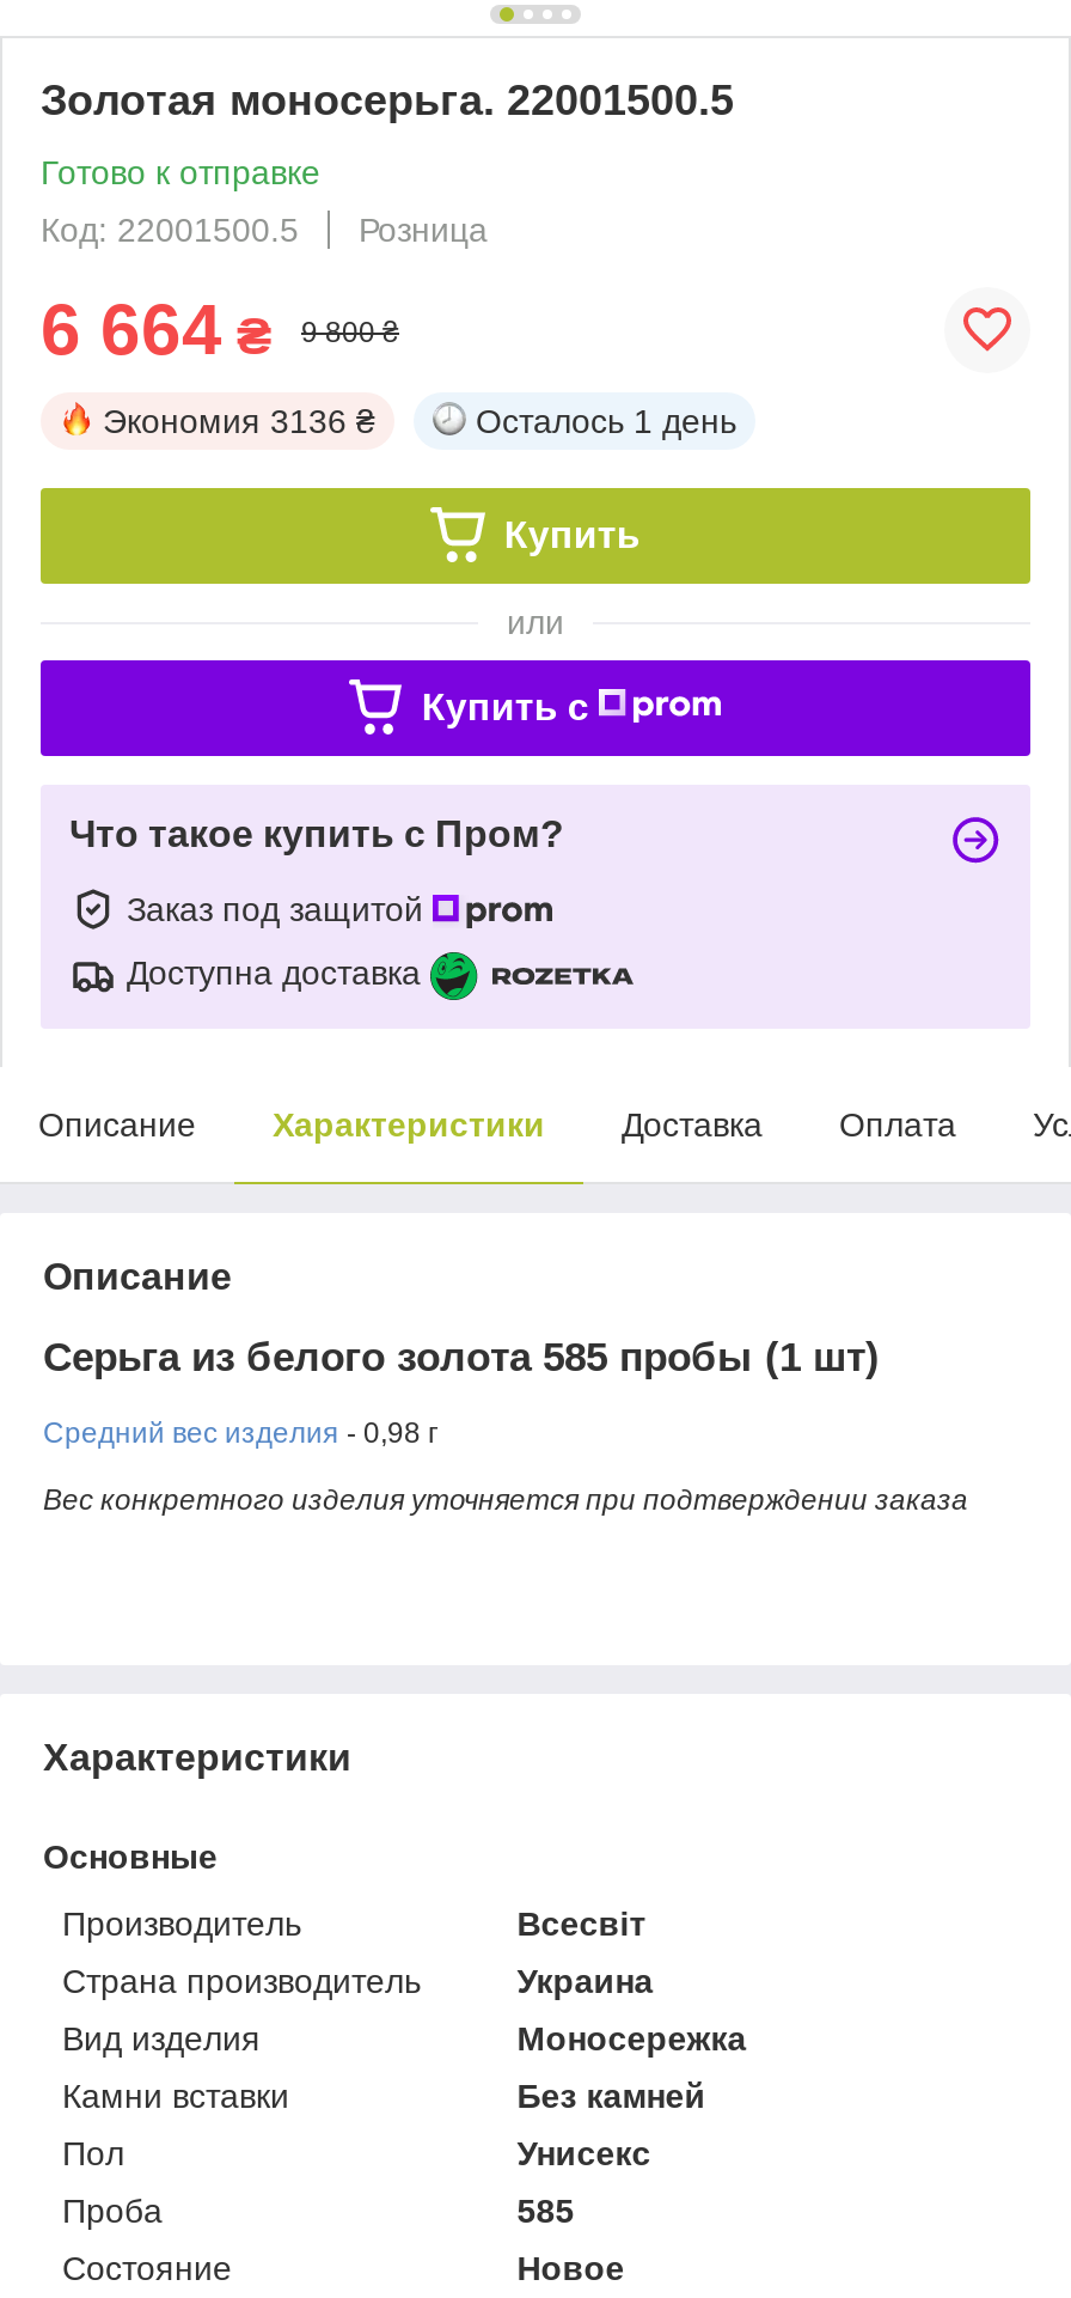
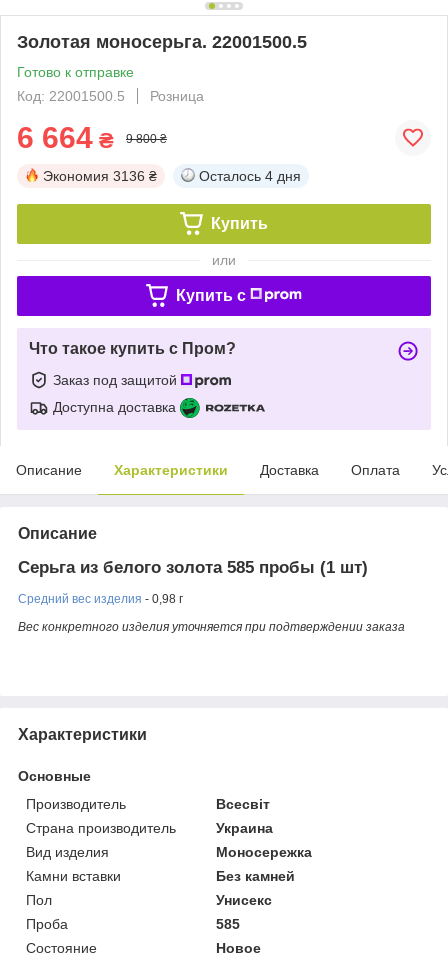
[476,401,736,440] Осталось 1 день -> [199,168,301,184] Осталось 4 дня

